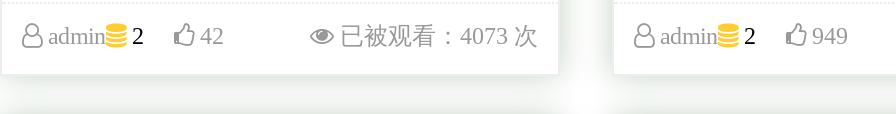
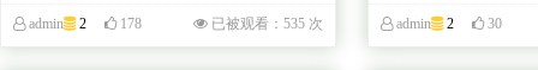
[194,24,538,48] 42 | 已被观看：4073 次 -> [116,17,323,31] 178 | 已被观看：535 次
[806,24,848,48] 949 -> [484,17,502,31] 30

